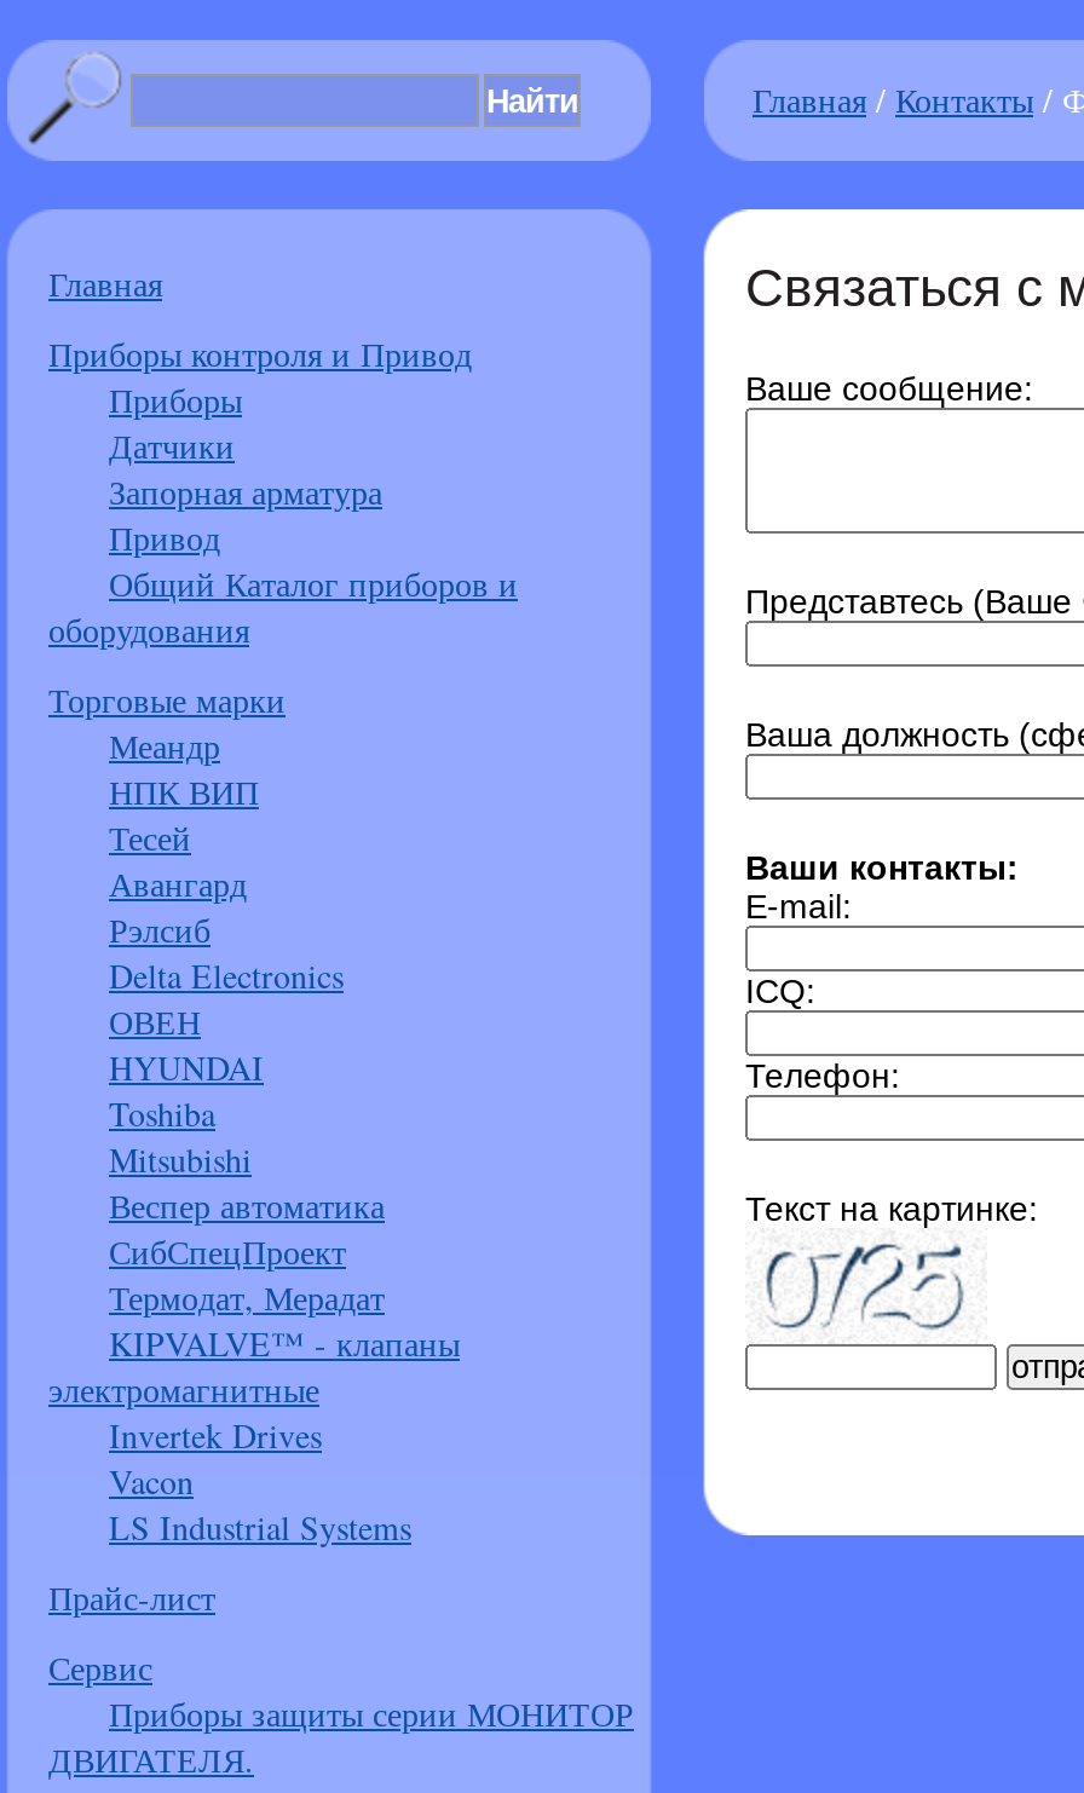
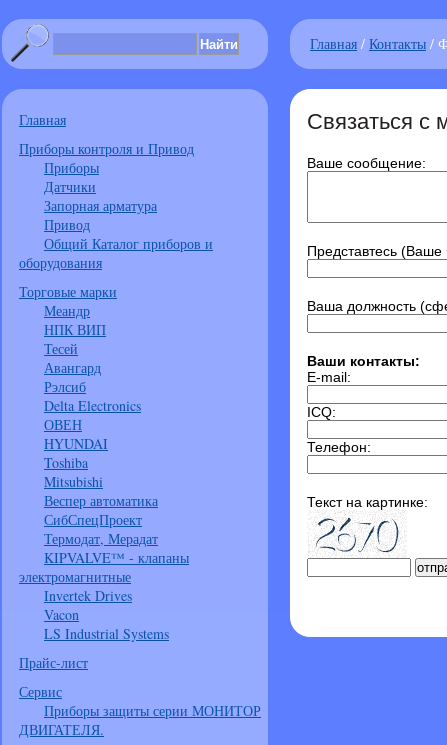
[765,1240,968,1332] [image] -> [316,516,400,553] [image]

